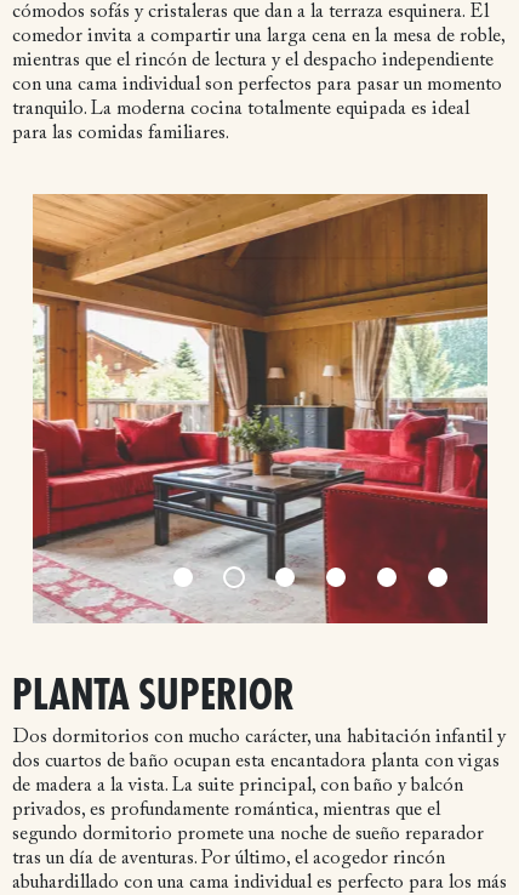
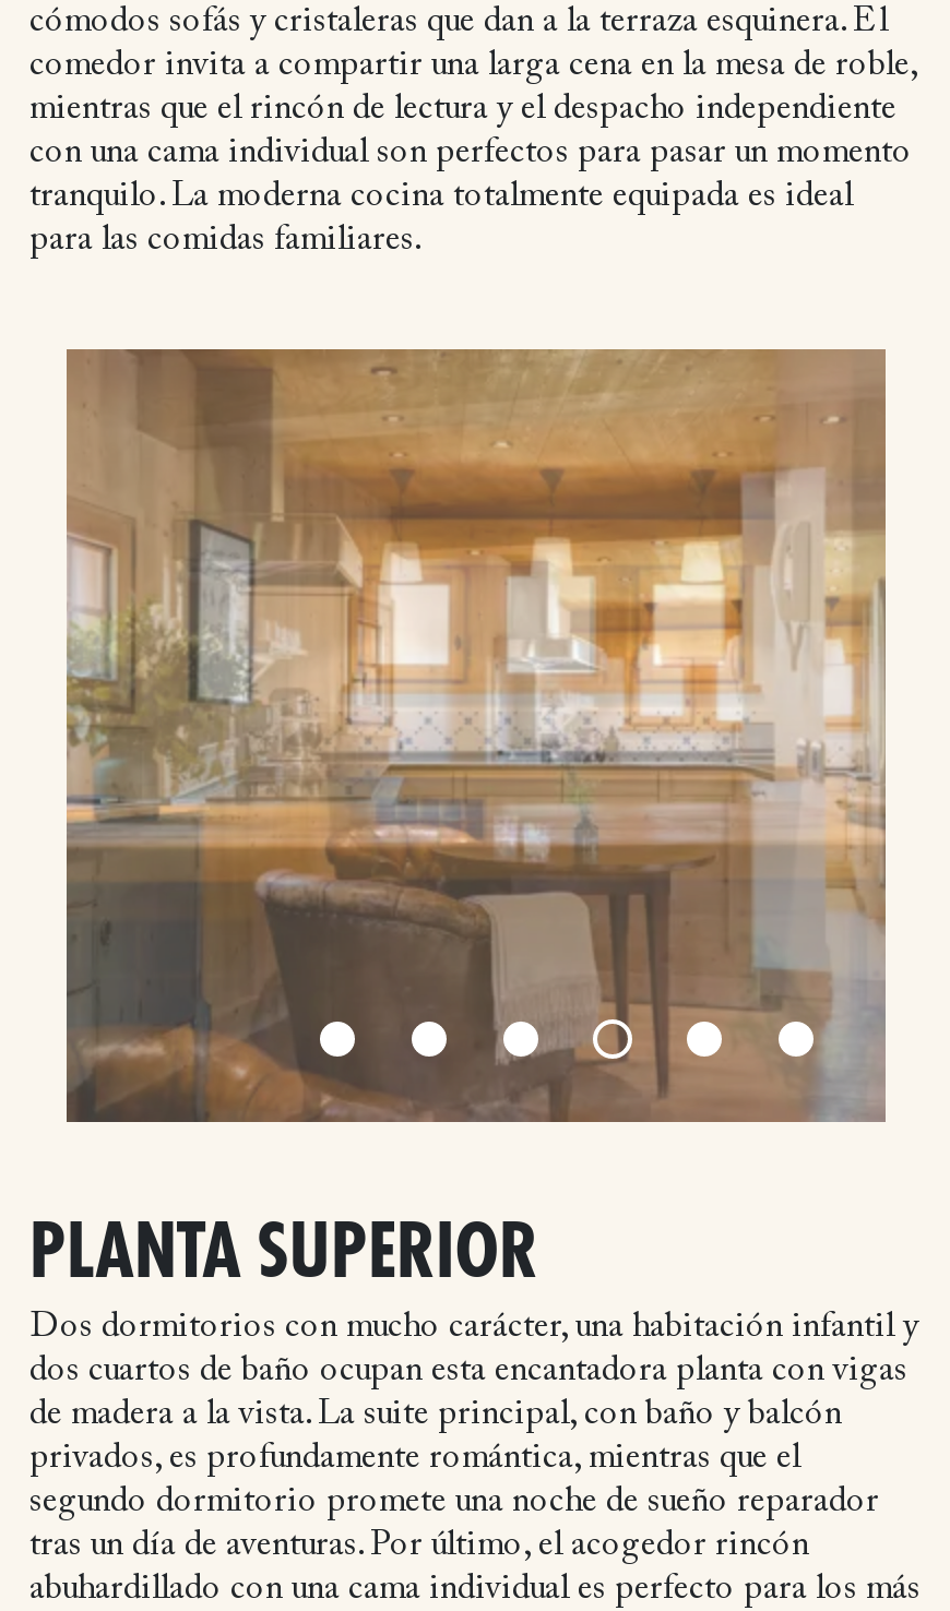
[32,193,489,625] [image] -> [64,347,888,1124] [image]

